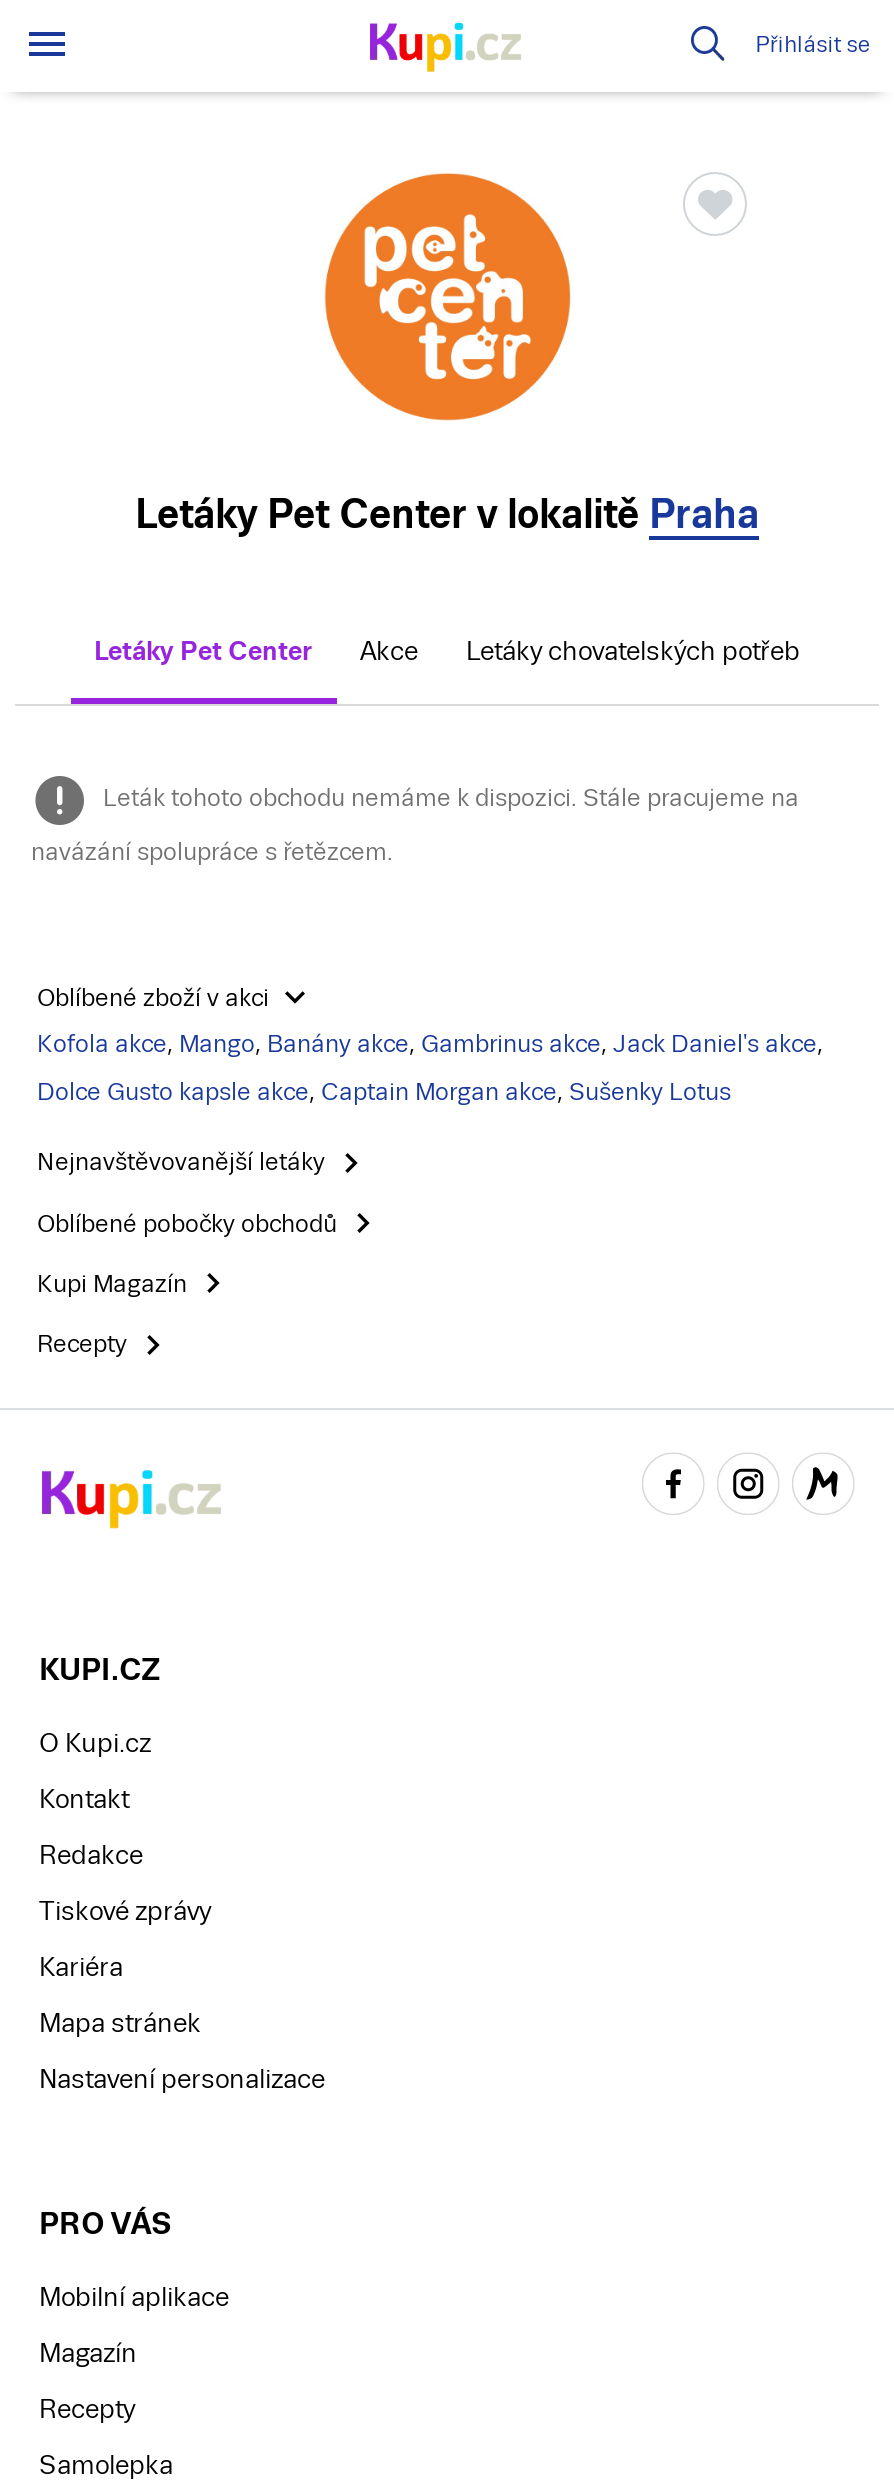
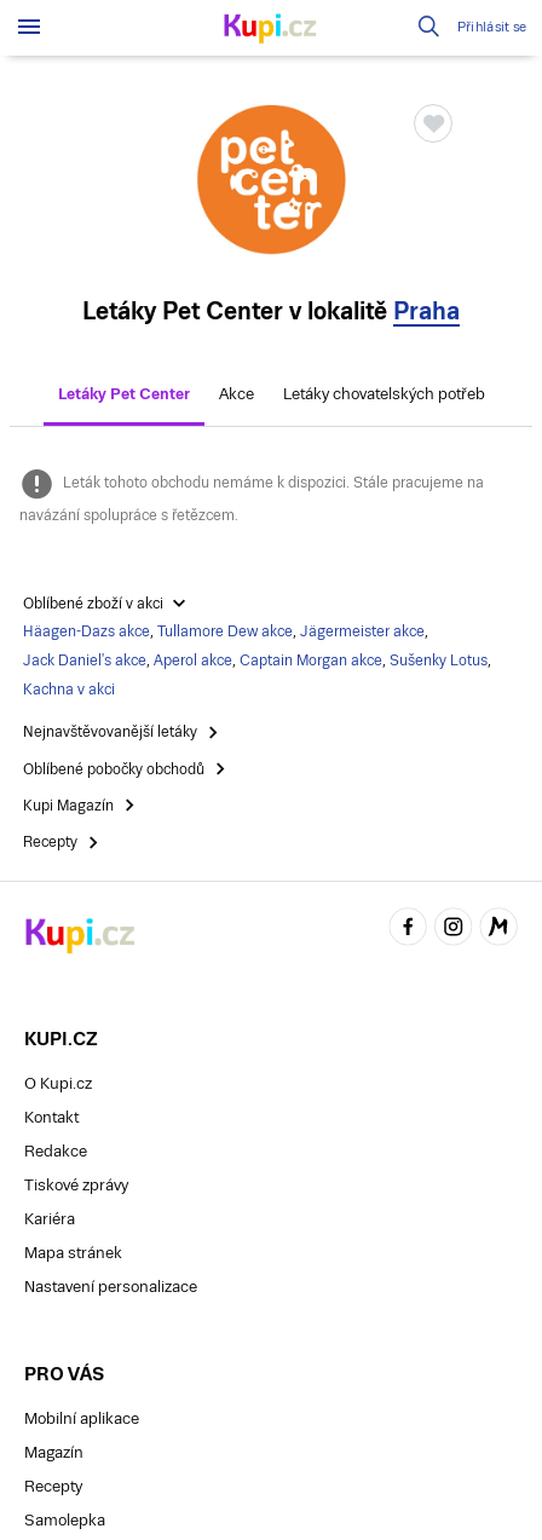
[37,1031,823,1107] Kofola akce, Mango, Banány akce, Gambrinus akce, Jack Daniel's akce, | Dolce Gusto kapsle akce, Captain Morgan akce, Sušenky Lotus -> [23,623,491,698] Häagen-Dazs akce, Tullamore Dew akce, Jägermeister akce, | Jack Daniel's akce, Aperol akce, Captain Morgan akce, Sušenky Lotus, | Kachna v akci

